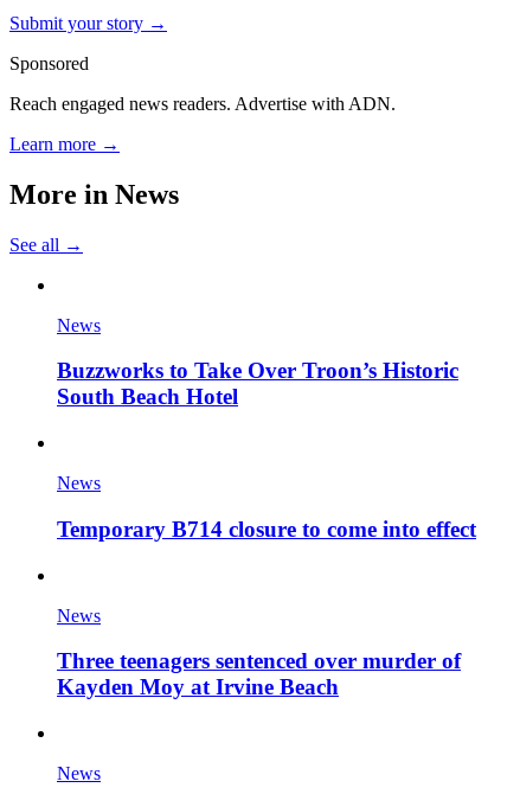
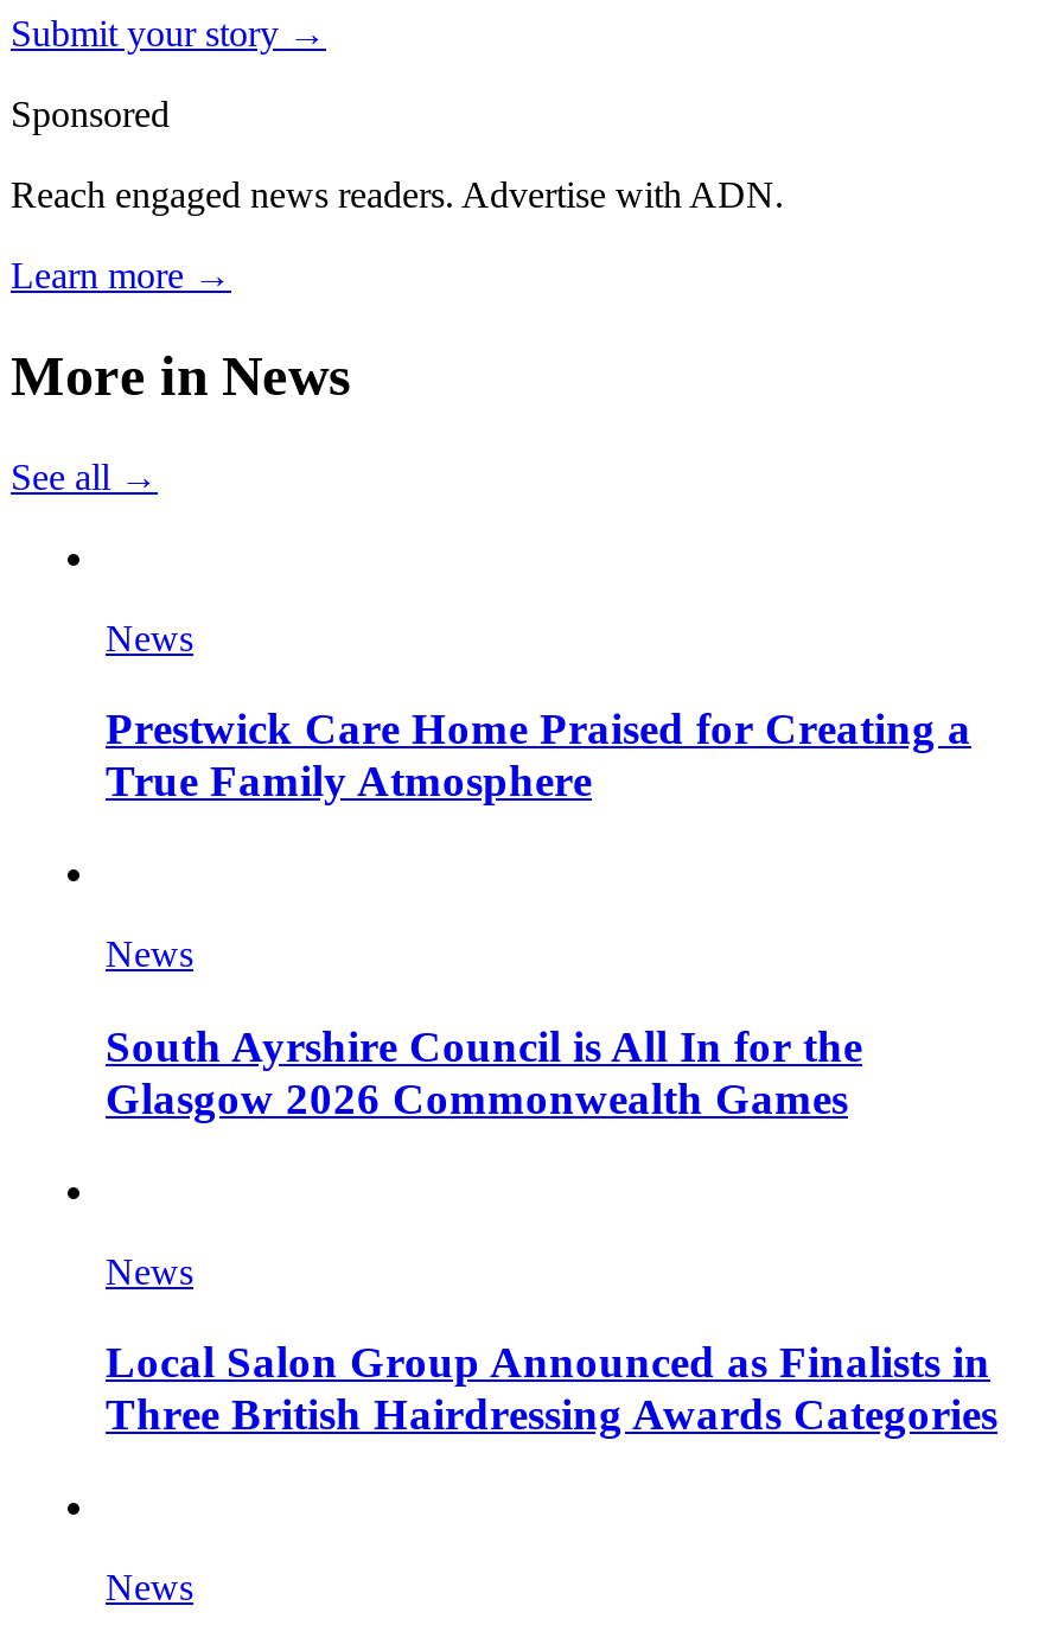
[57,358,458,409] Buzzworks to Take Over Troon’s Historic | South Beach Hotel -> [106,704,971,806] Prestwick Care Home Praised for Creating a | True Family Atmosphere
[57,516,476,541] Temporary B714 closure to come into effect -> [106,1021,862,1123] South Ayrshire Council is All In for the | Glasgow 2026 Commonwealth Games
[57,649,461,700] Three teenagers sentenced over murder of | Kayden Moy at Irvine Beach -> [106,1337,997,1439] Local Salon Group Announced as Finalists in | Three British Hairdressing Awards Categories

